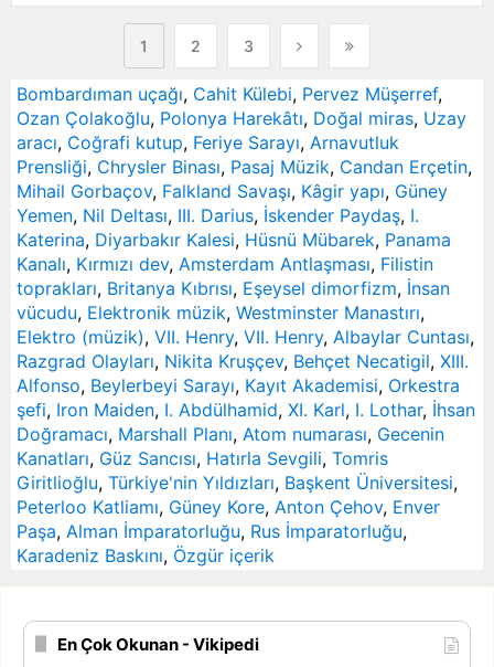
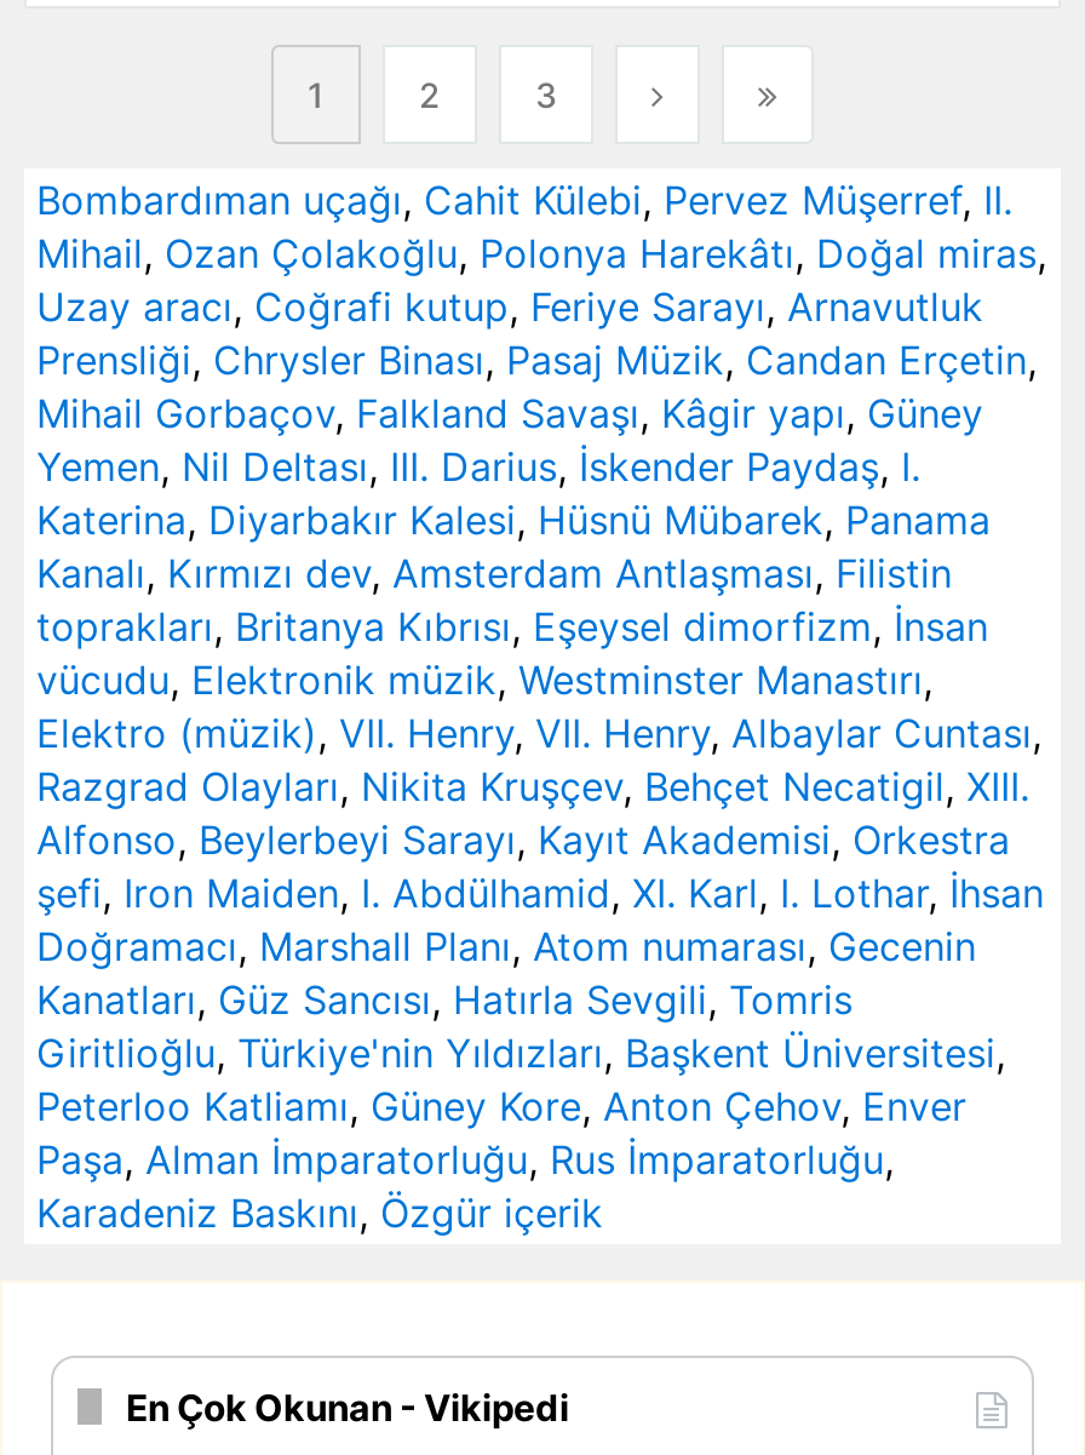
[17,83,466,153] Bombardıman uçağı, Cahit Külebi, Pervez Müşerref, | Ozan Çolakoğlu, Polonya Harekâtı, Doğal miras, Uzay | aracı, Coğrafi kutup, Feriye Sarayı, Arnavutluk -> [36,175,1046,330] Bombardıman uçağı, Cahit Külebi, Pervez Müşerref, II. | Mihail, Ozan Çolakoğlu, Polonya Harekâtı, Doğal miras, | Uzay aracı, Coğrafi kutup, Feriye Sarayı, Arnavutluk

